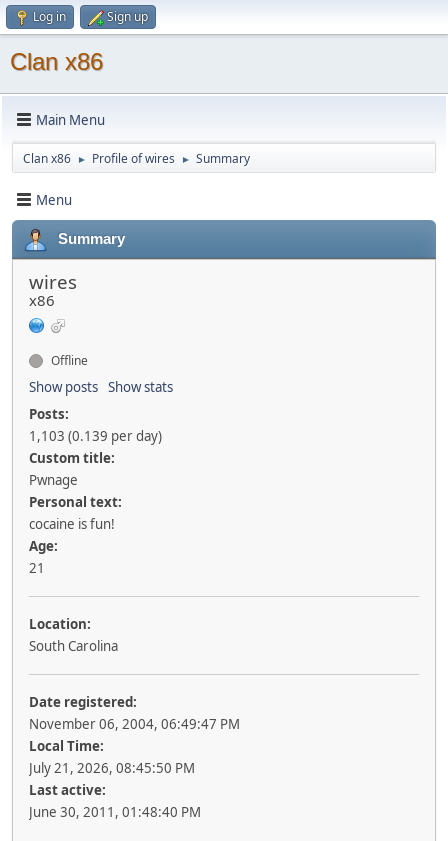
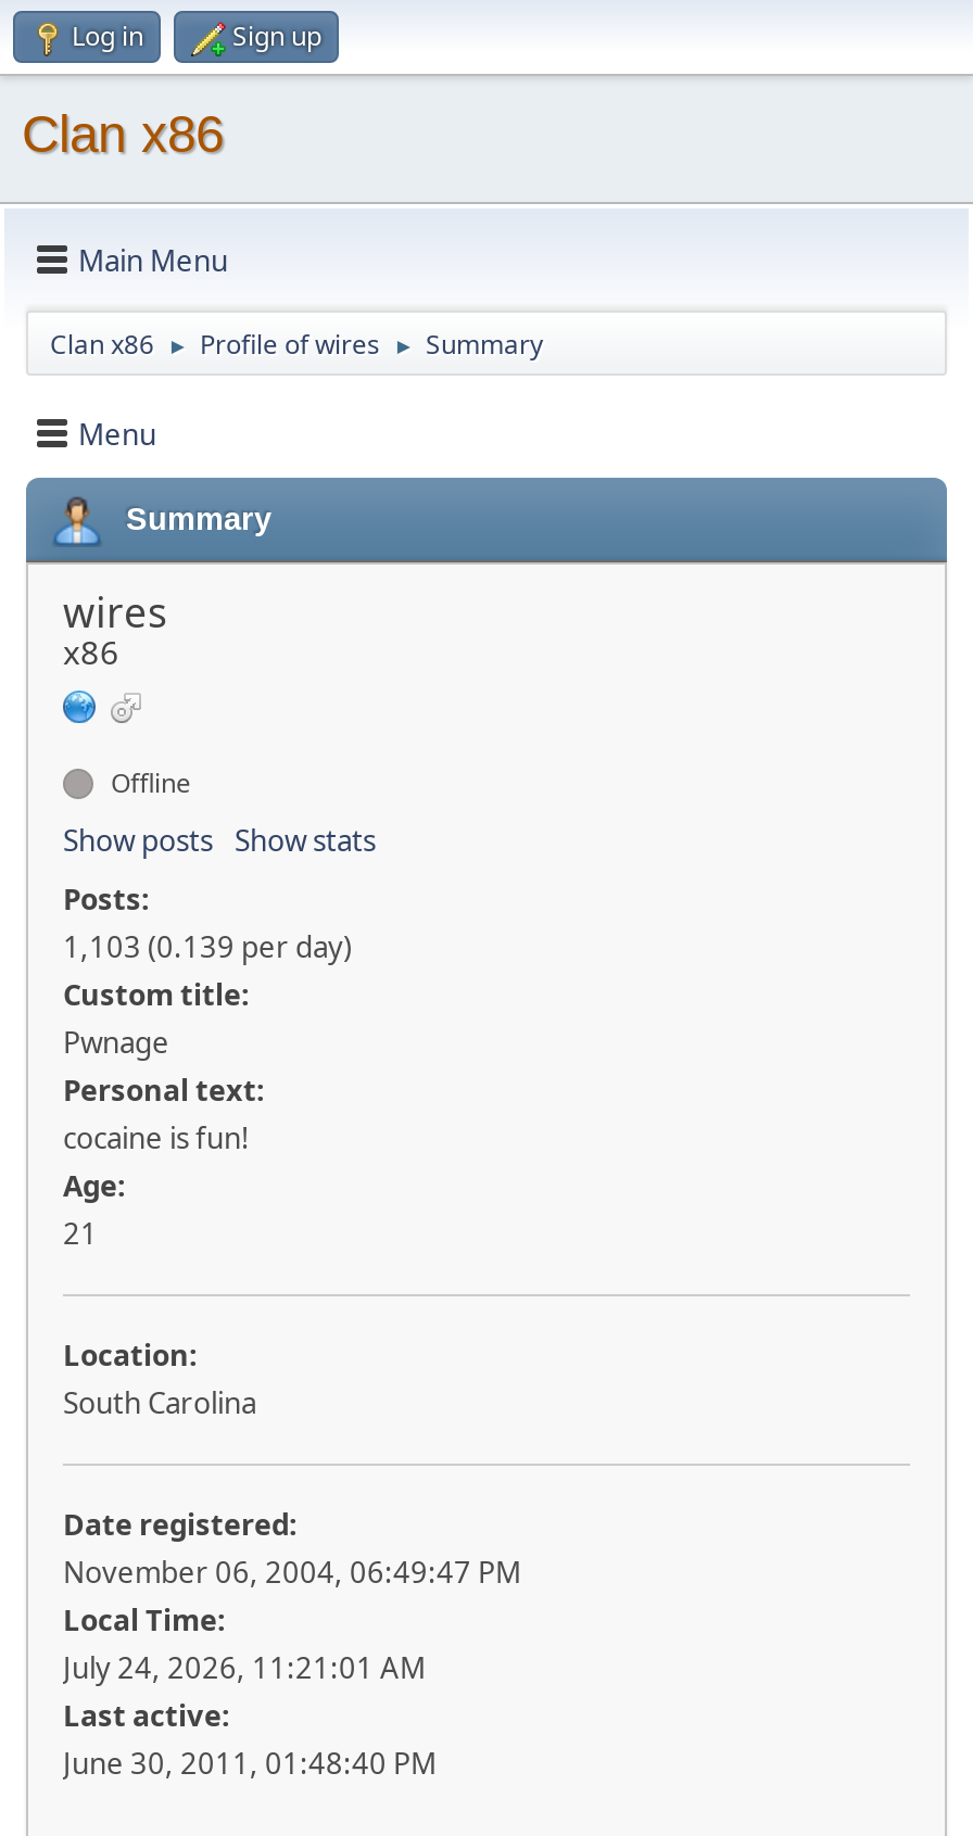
[29,759,195,777] July 21, 2026, 08:45:50 PM -> [63,1648,426,1687] July 24, 2026, 11:21:01 AM

